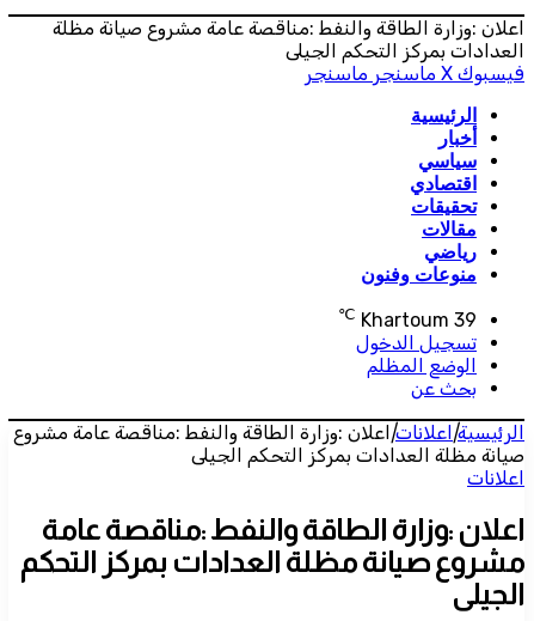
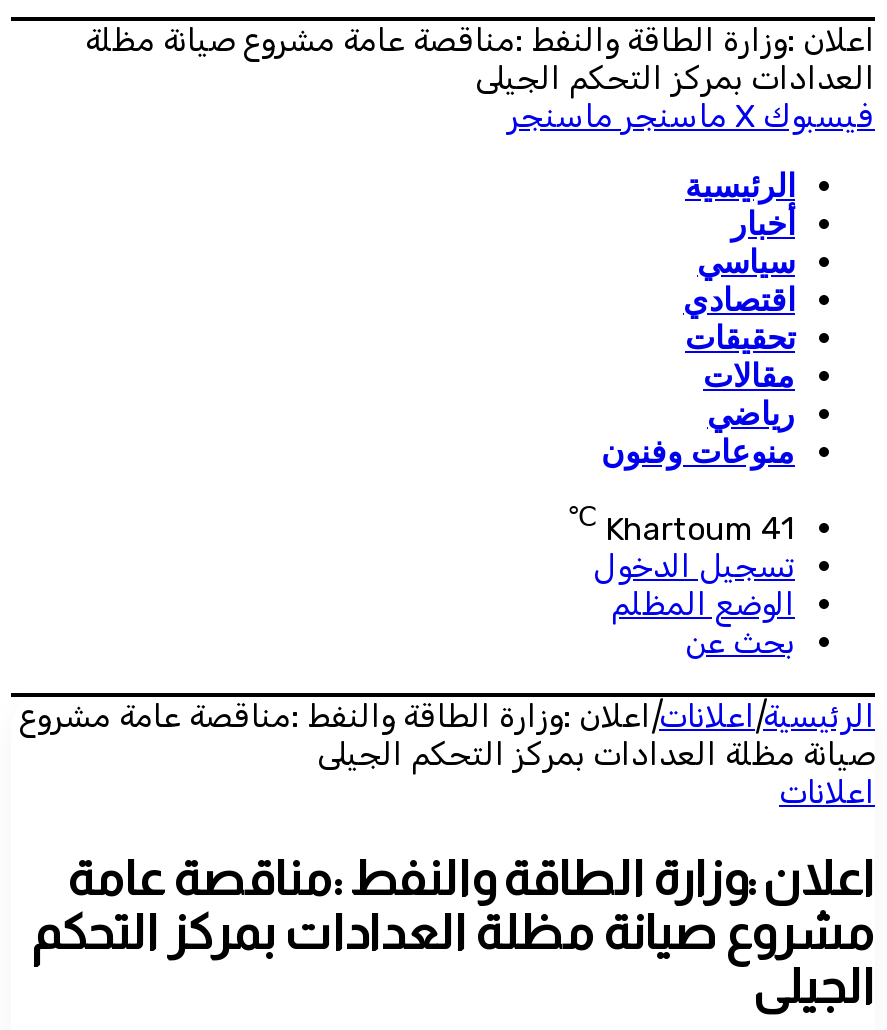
[338,305,477,332] ℃ Khartoum 39 -> [567,503,795,548] ℃ Khartoum 41

